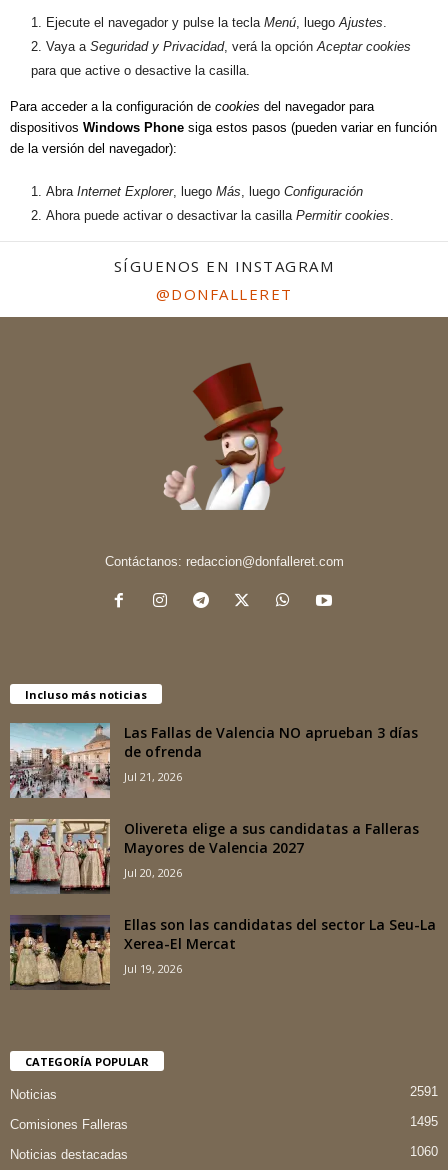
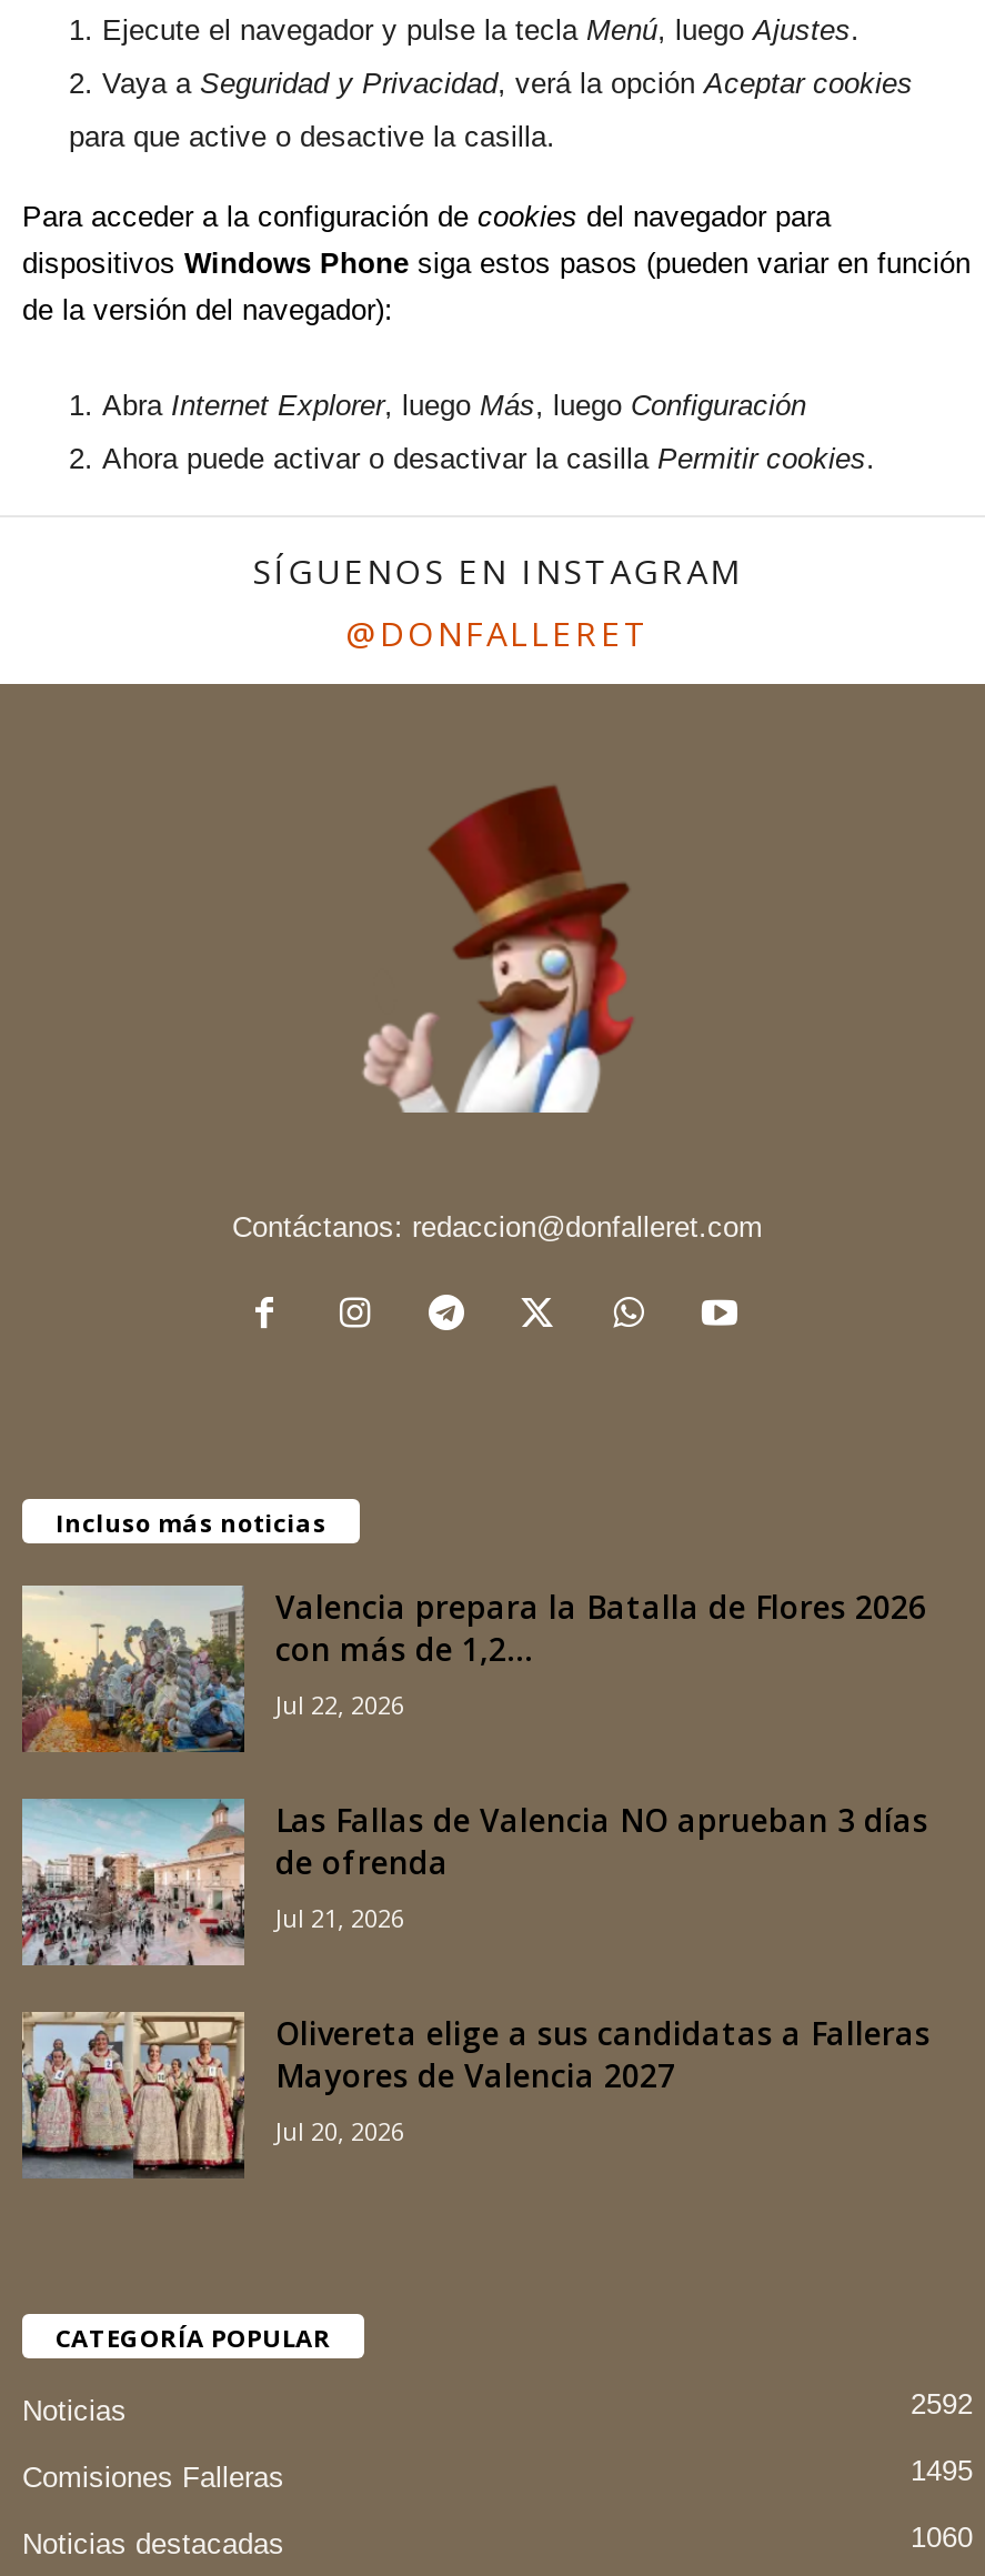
none -> [22,1583,926,1754] [image] | Valencia prepara la Batalla de Flores 2026 | con más de 1,2... | Jul 22, 2026
moved [8,723,419,880] -> [18,1799,931,2147]: [image] | Las Fallas de Valencia NO aprueban 3 días | de ofrenda | Jul 21, 2026 | Olivereta elige a sus candidatas a Falleras | Mayores de Valencia 2027 | Jul 20, 2026
[9,915,436,990] [image] | Ellas son las candidatas del sector La Seu-La | Xerea-El Mercat | Jul 19, 2026 -> none
[410,1084,438,1099] 2591 -> [911,2387,973,2420] 2592

